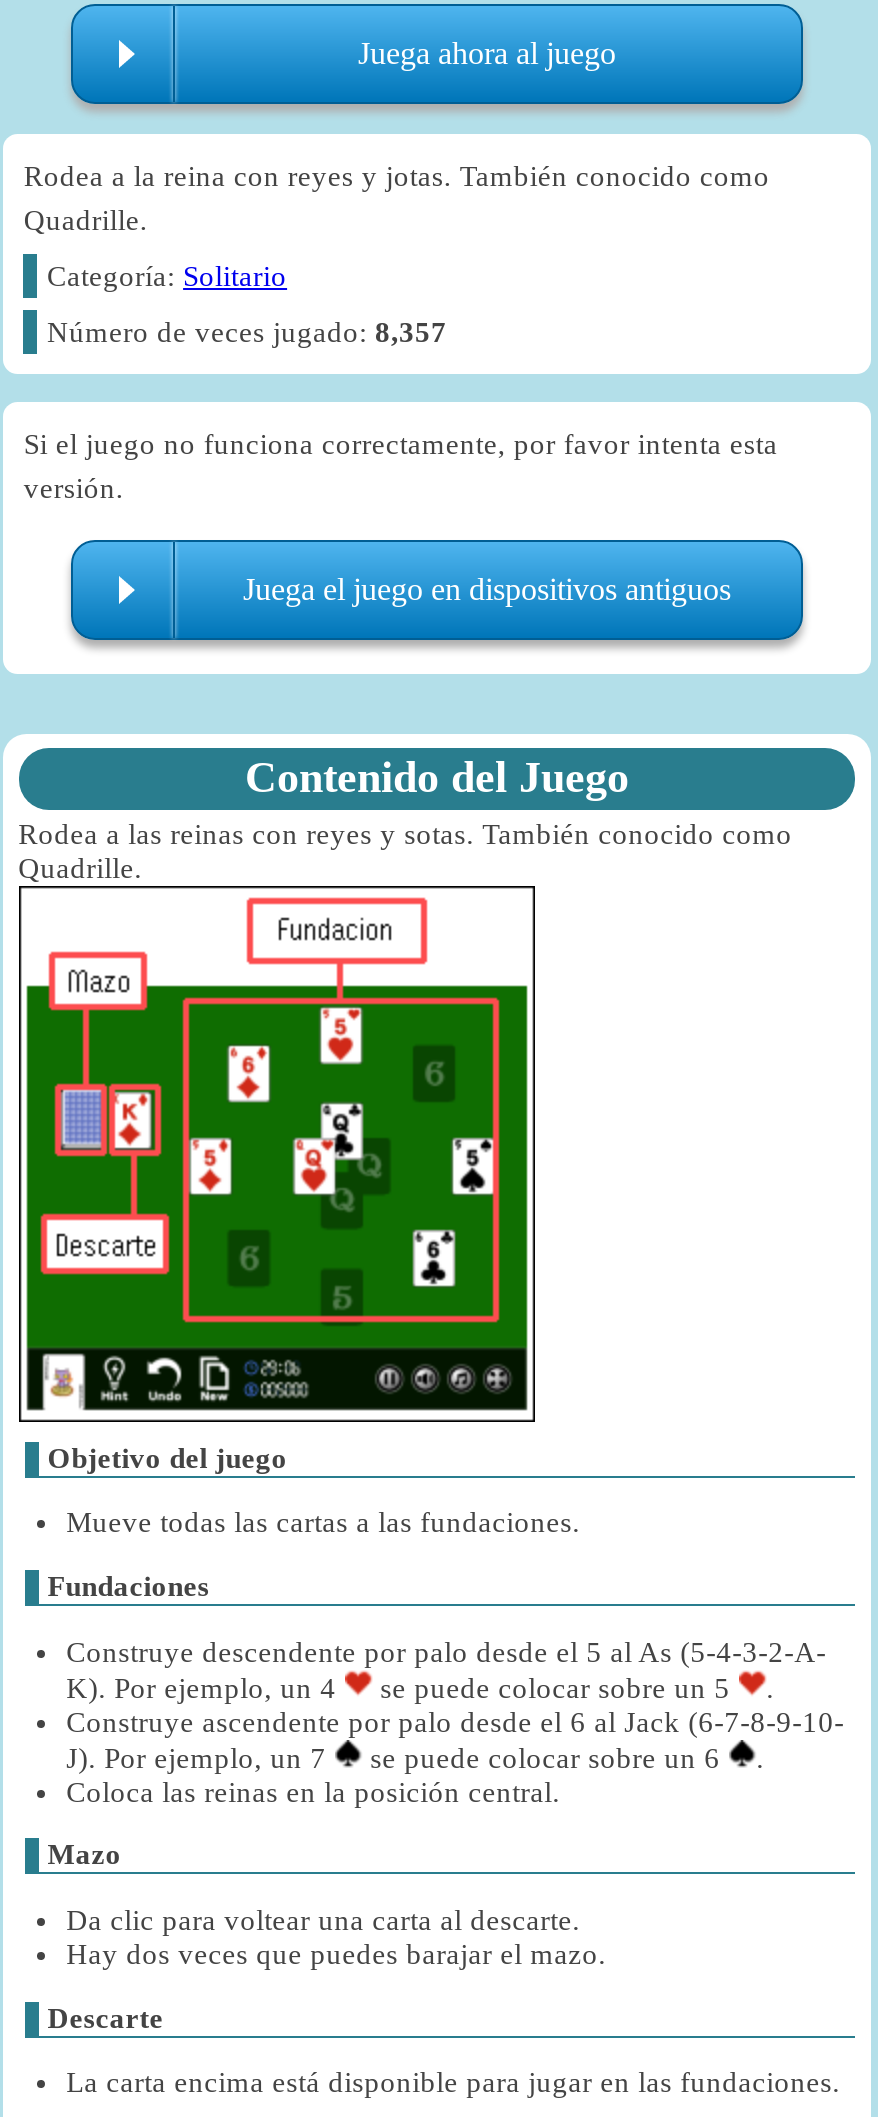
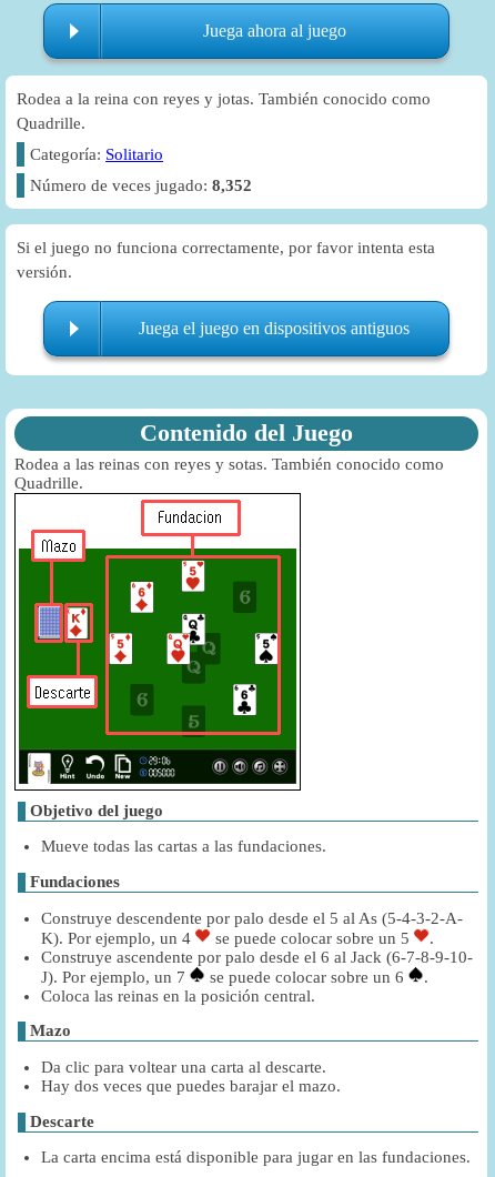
[47,316,447,348] Número de veces jugado: 8,357 -> [30,176,252,194] Número de veces jugado: 8,352

